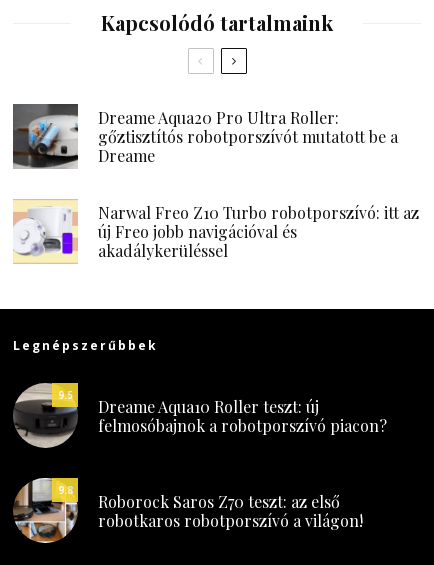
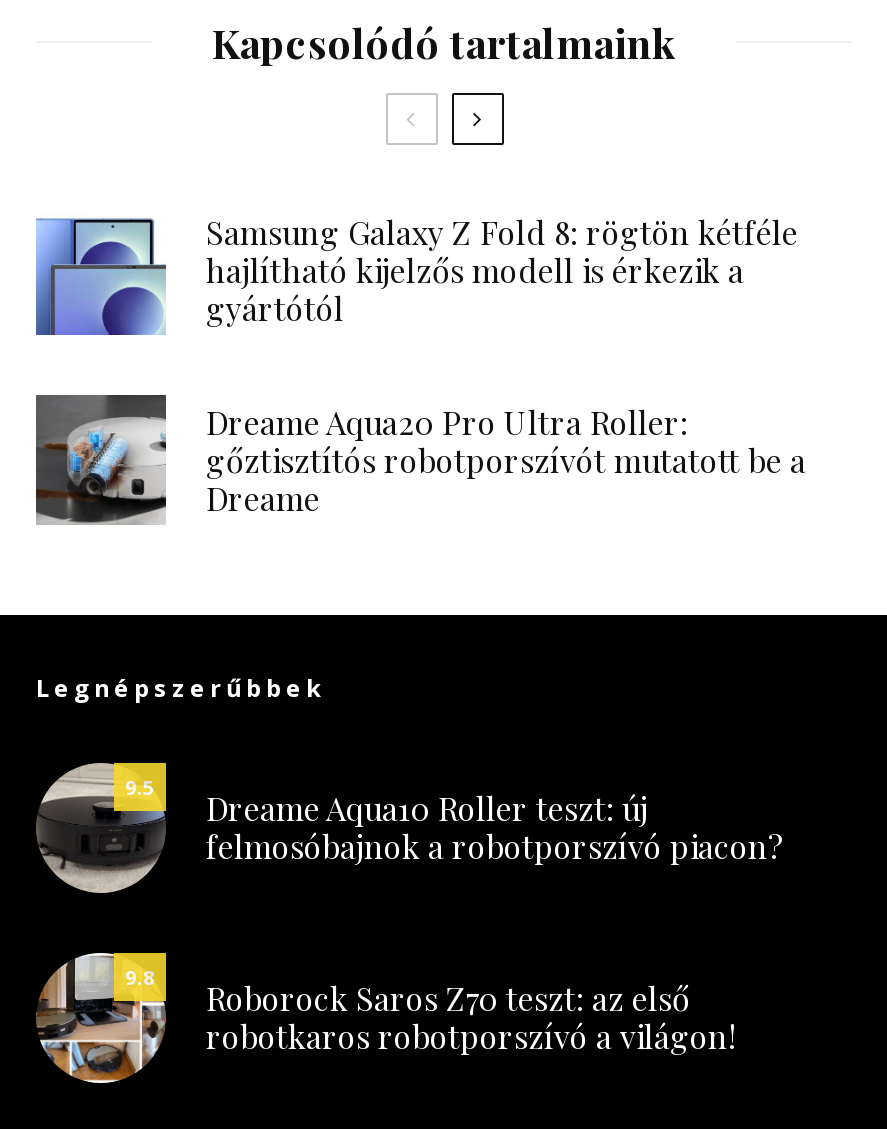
none -> [34,210,798,336] [image] | Samsung Galaxy Z Fold 8: rögtön kétféle | hajlítható kijelzős modell is érkezik a | gyártótól
moved [13,106,398,170] -> [36,398,806,526]: [image] | gőztisztítós robotporszívót mutatott be a | Dreame
[13,199,419,264] [image] | Narwal Freo Z10 Turbo robotporszívó: itt az | új Freo jobb navigációval és | akadálykerüléssel -> none

